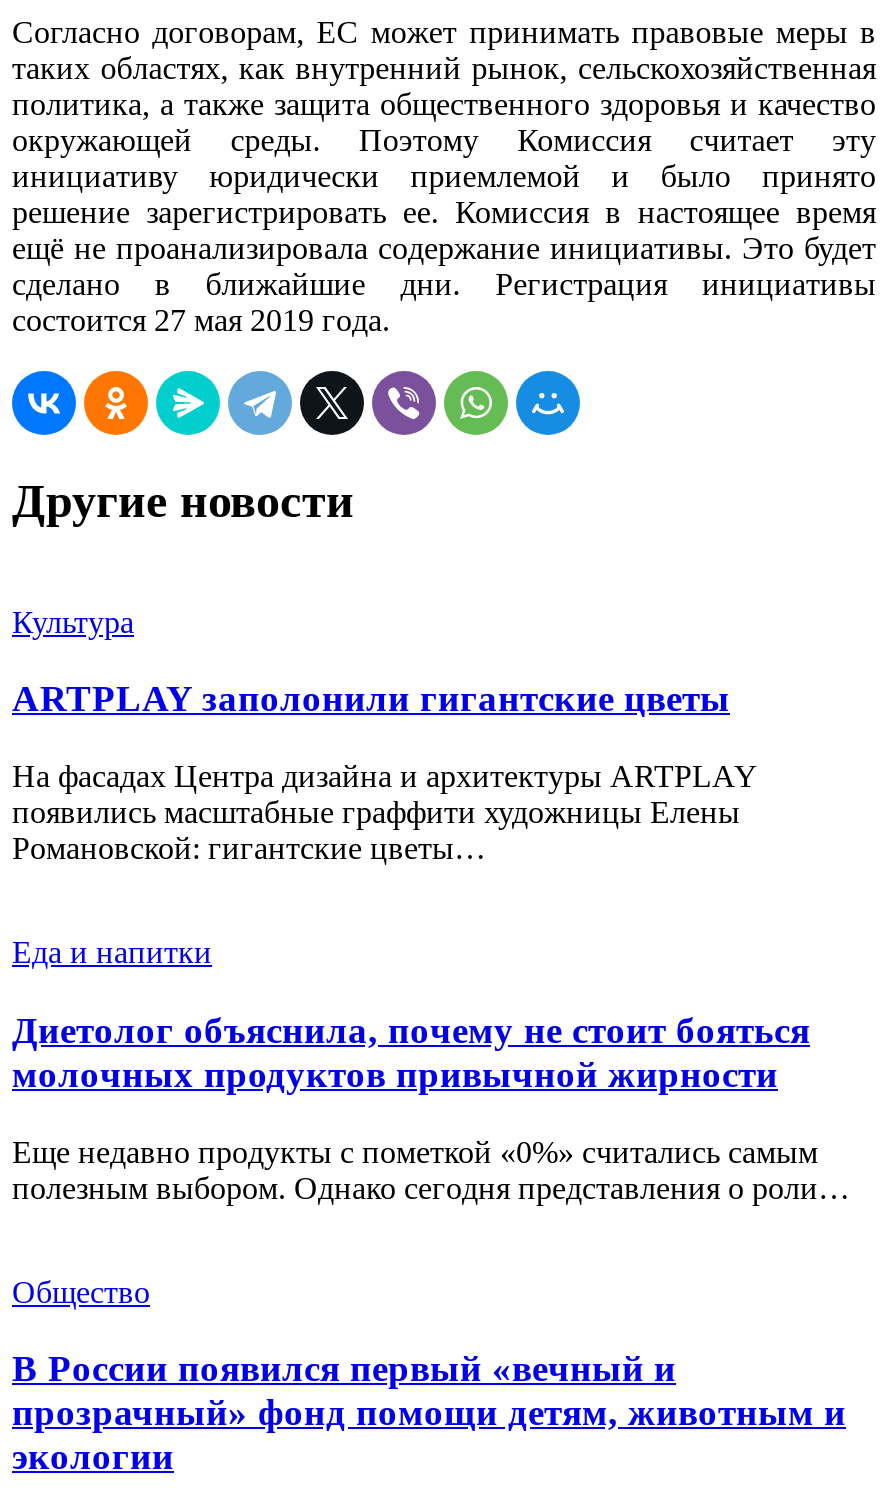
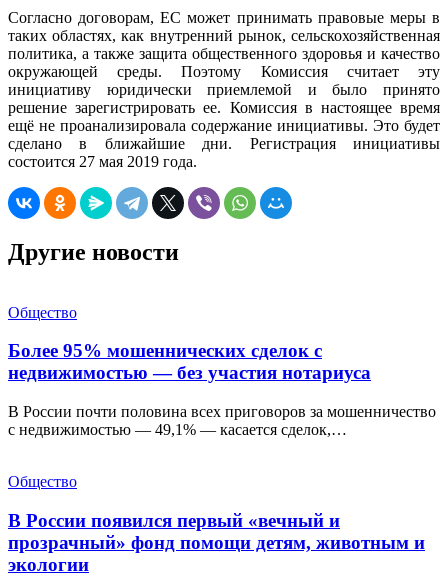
[12,604,850,1204] Культура | ARTPLAY заполонили гигантские цветы | На фасадах Центра дизайна и архитектуры ARTPLAY | появились масштабные граффити художницы Елены | Романовской: гигантские цветы… | Еда и напитки | Диетолог объяснила, почему не стоит бояться | молочных продуктов привычной жирности | Еще недавно продукты с пометкой «0%» считались самым | полезным выбором. Однако сегодня представления о роли… -> [8,304,436,438] Общество | Более 95% мошеннических сделок с | недвижимостью — без участия нотариуса | В России почти половина всех приговоров за мошенничество | с недвижимостью — 49,1% — касается сделок,…

